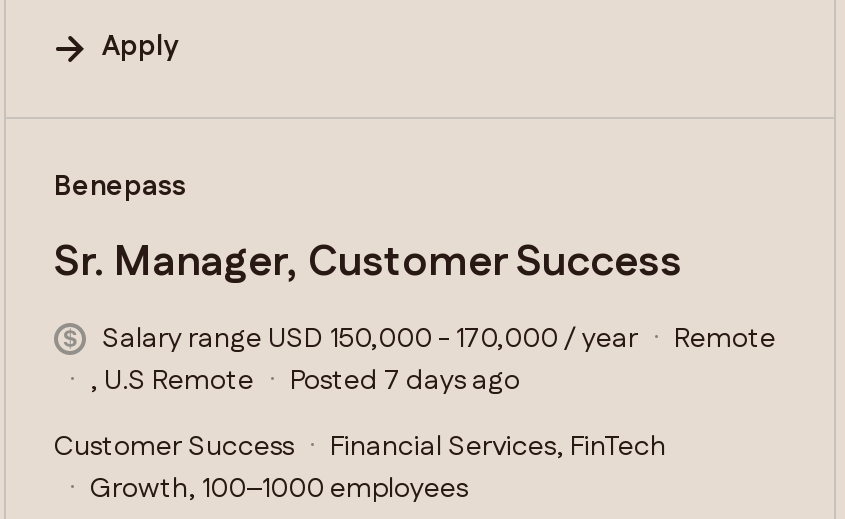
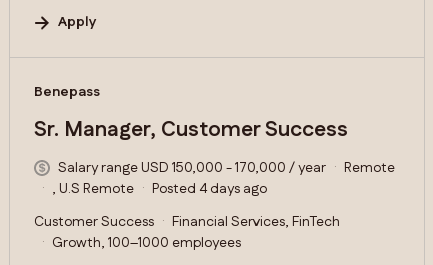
[290,361,520,401] Posted 7 days ago -> [152,179,267,199] Posted 4 days ago

